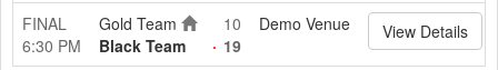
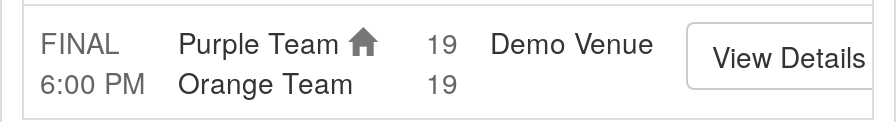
[99,12,177,34] Gold Team -> [178,21,340,61] Purple Team
[223,12,468,42] 10 Demo Venue View Details -> [426,21,866,75] 19 Demo Venue View Details
[22,34,81,56] 6:30 PM -> [40,61,146,101] 6:00 PM
[99,34,186,56] Black Team -> [178,61,354,101] Orange Team

